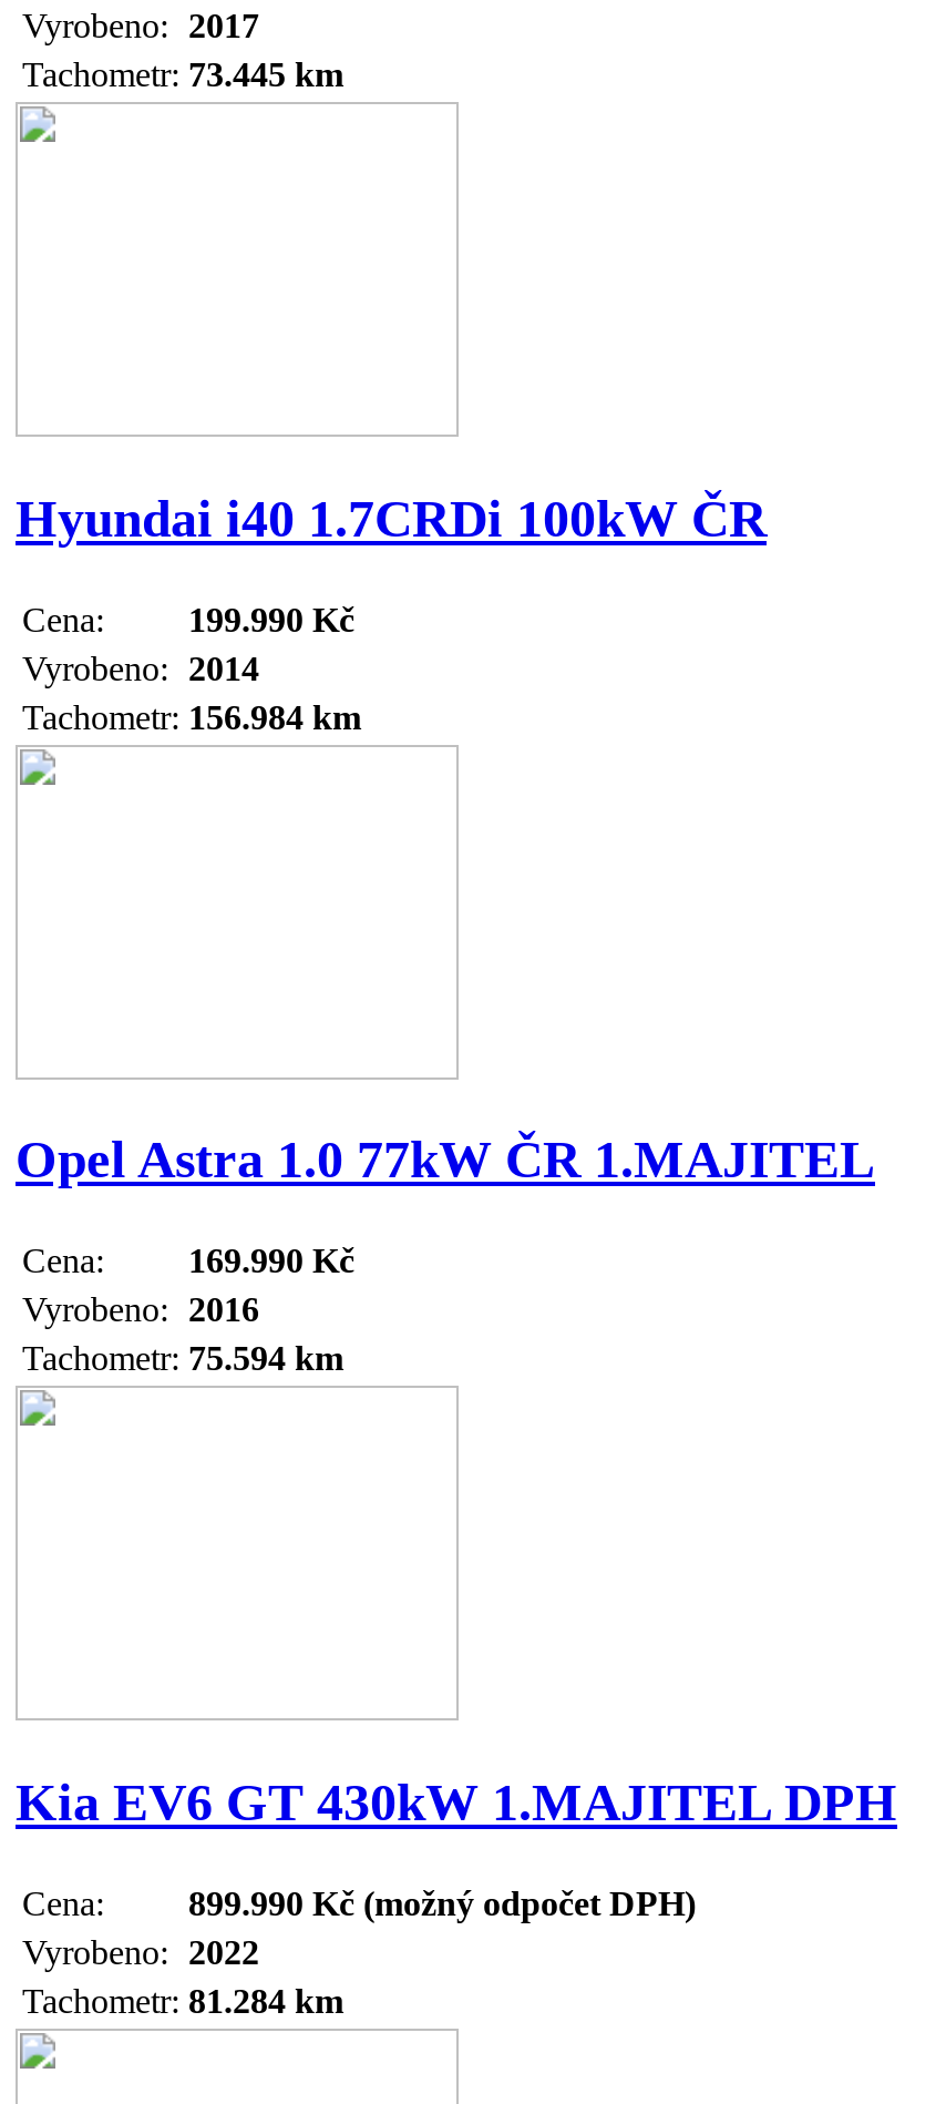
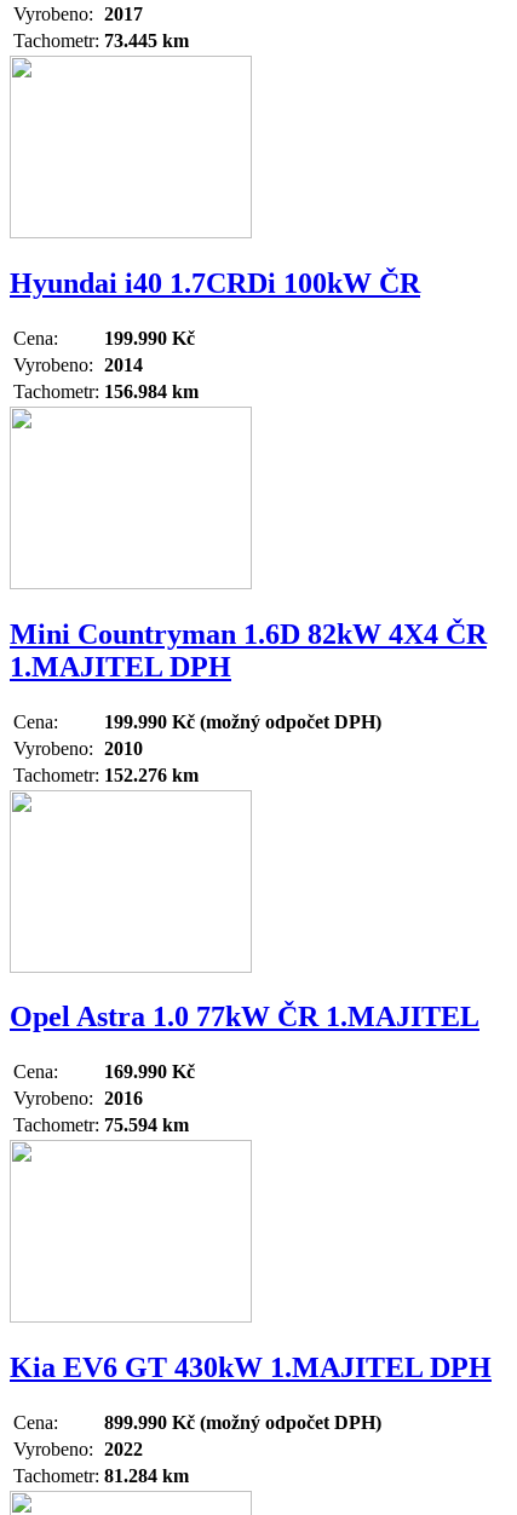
none -> [10,618,487,785] Mini Countryman 1.6D 82kW 4X4 ČR | 1.MAJITEL DPH | Cena: | 199.990 Kč (možný odpočet DPH) | Vyrobeno: 2010 | Tachometr: 152.276 km

